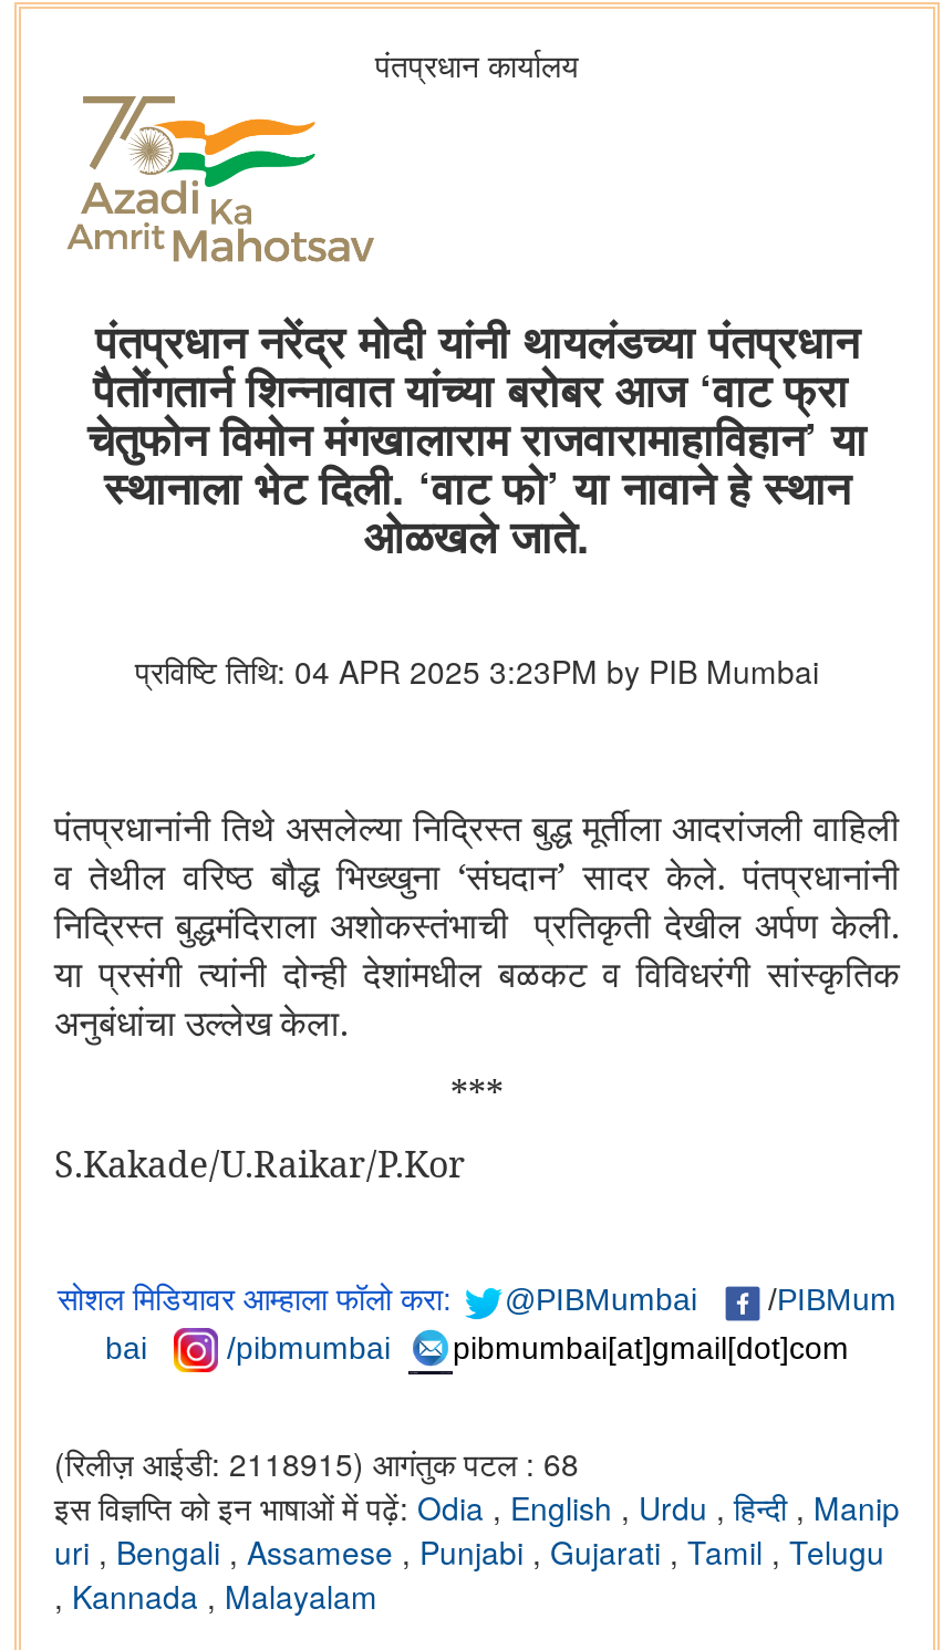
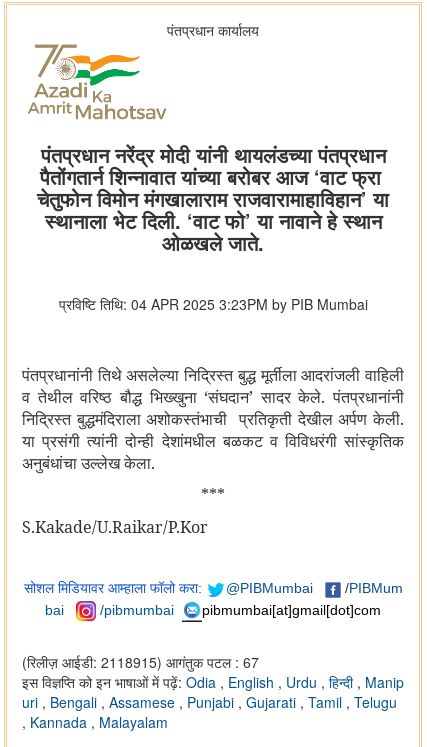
[54,1440,579,1485] (रिलीज़ आईडी: 2118915) आगंतुक पटल : 68 -> [22,652,259,672] (रिलीज़ आईडी: 2118915) आगंतुक पटल : 67

